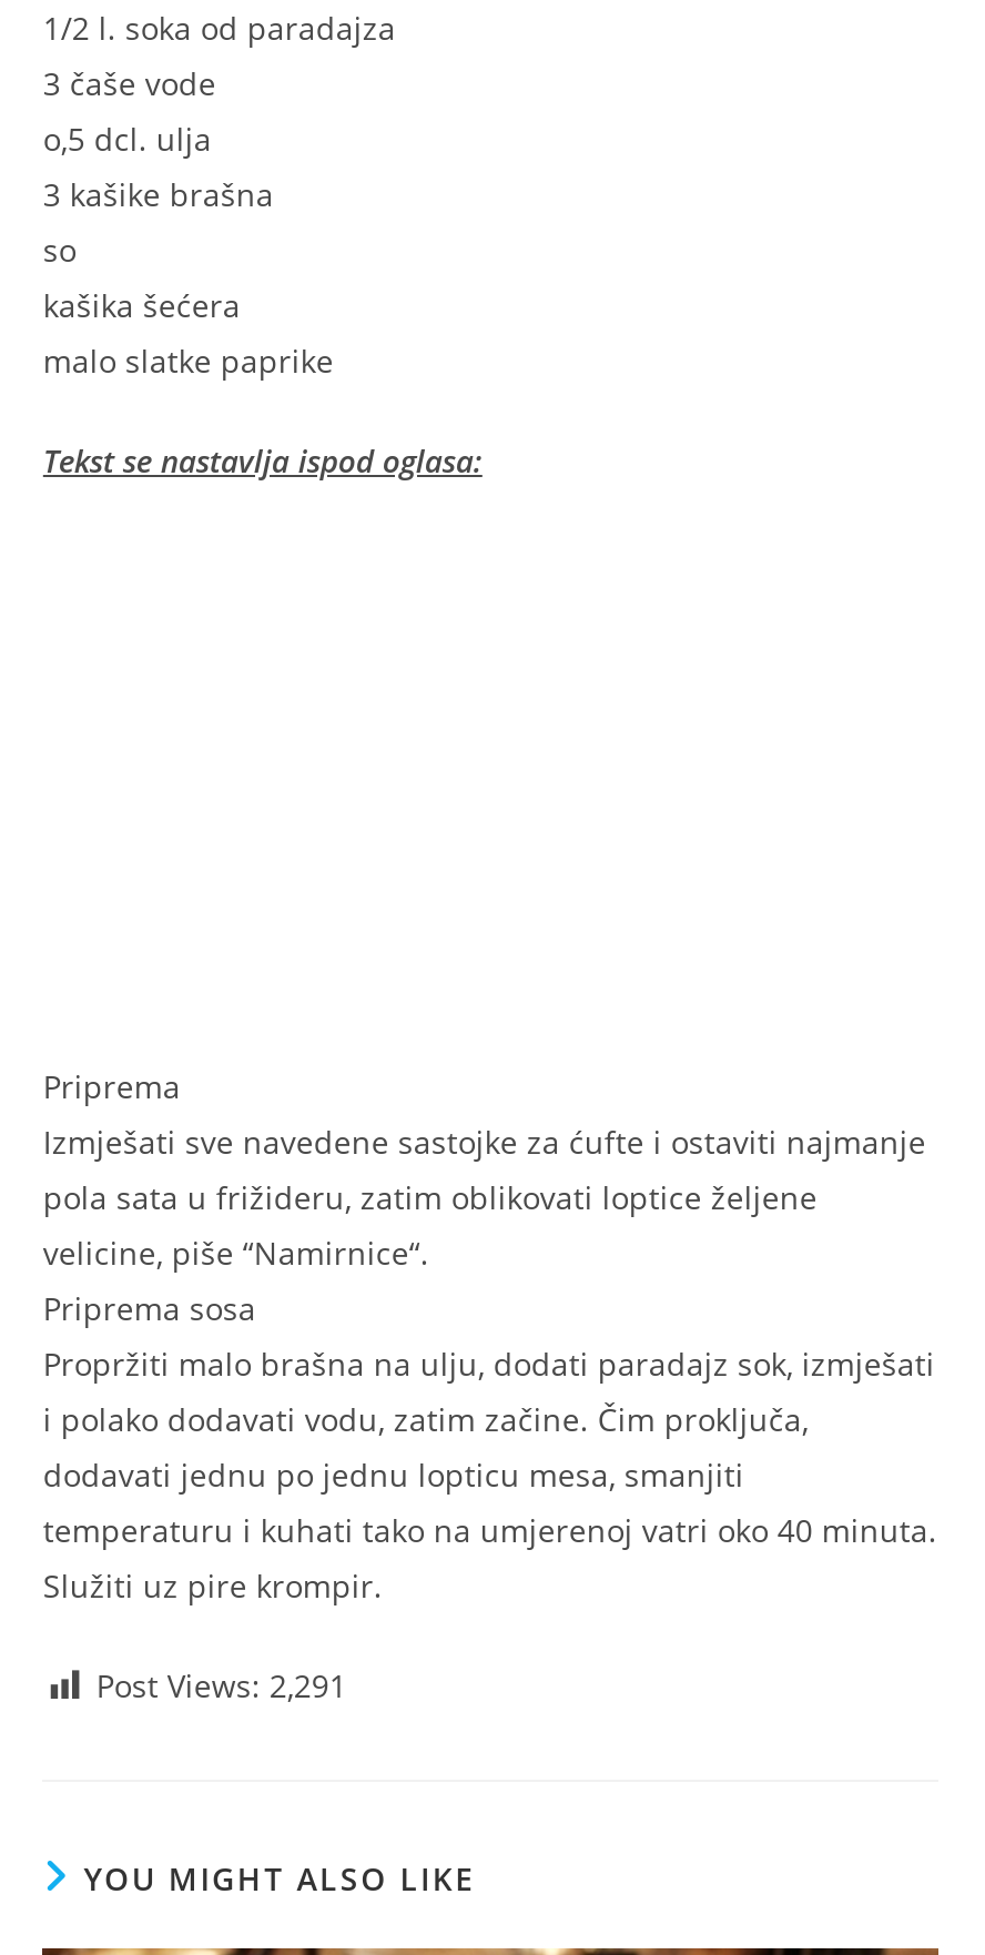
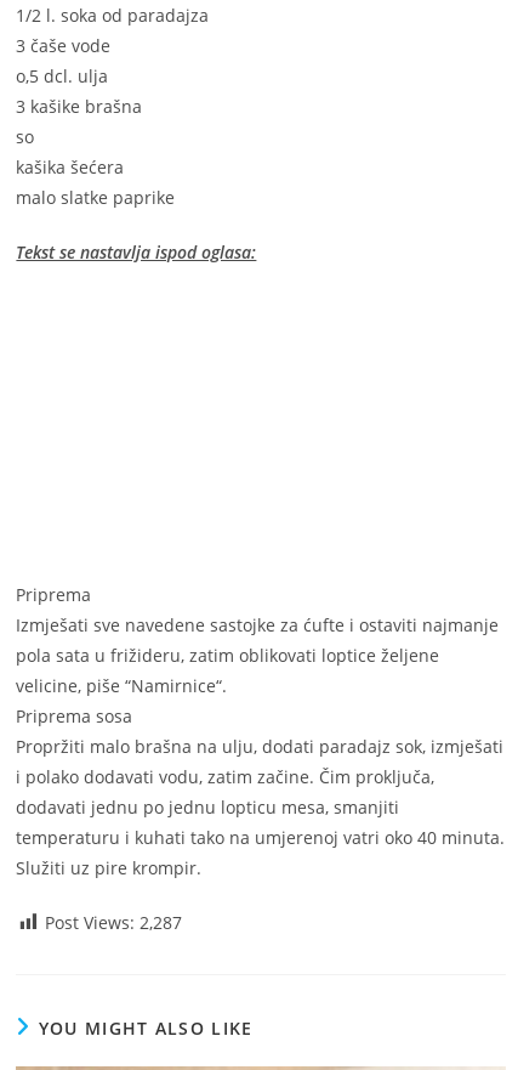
[96,1665,347,1707] Post Views: 2,291 -> [45,911,182,934] Post Views: 2,287

